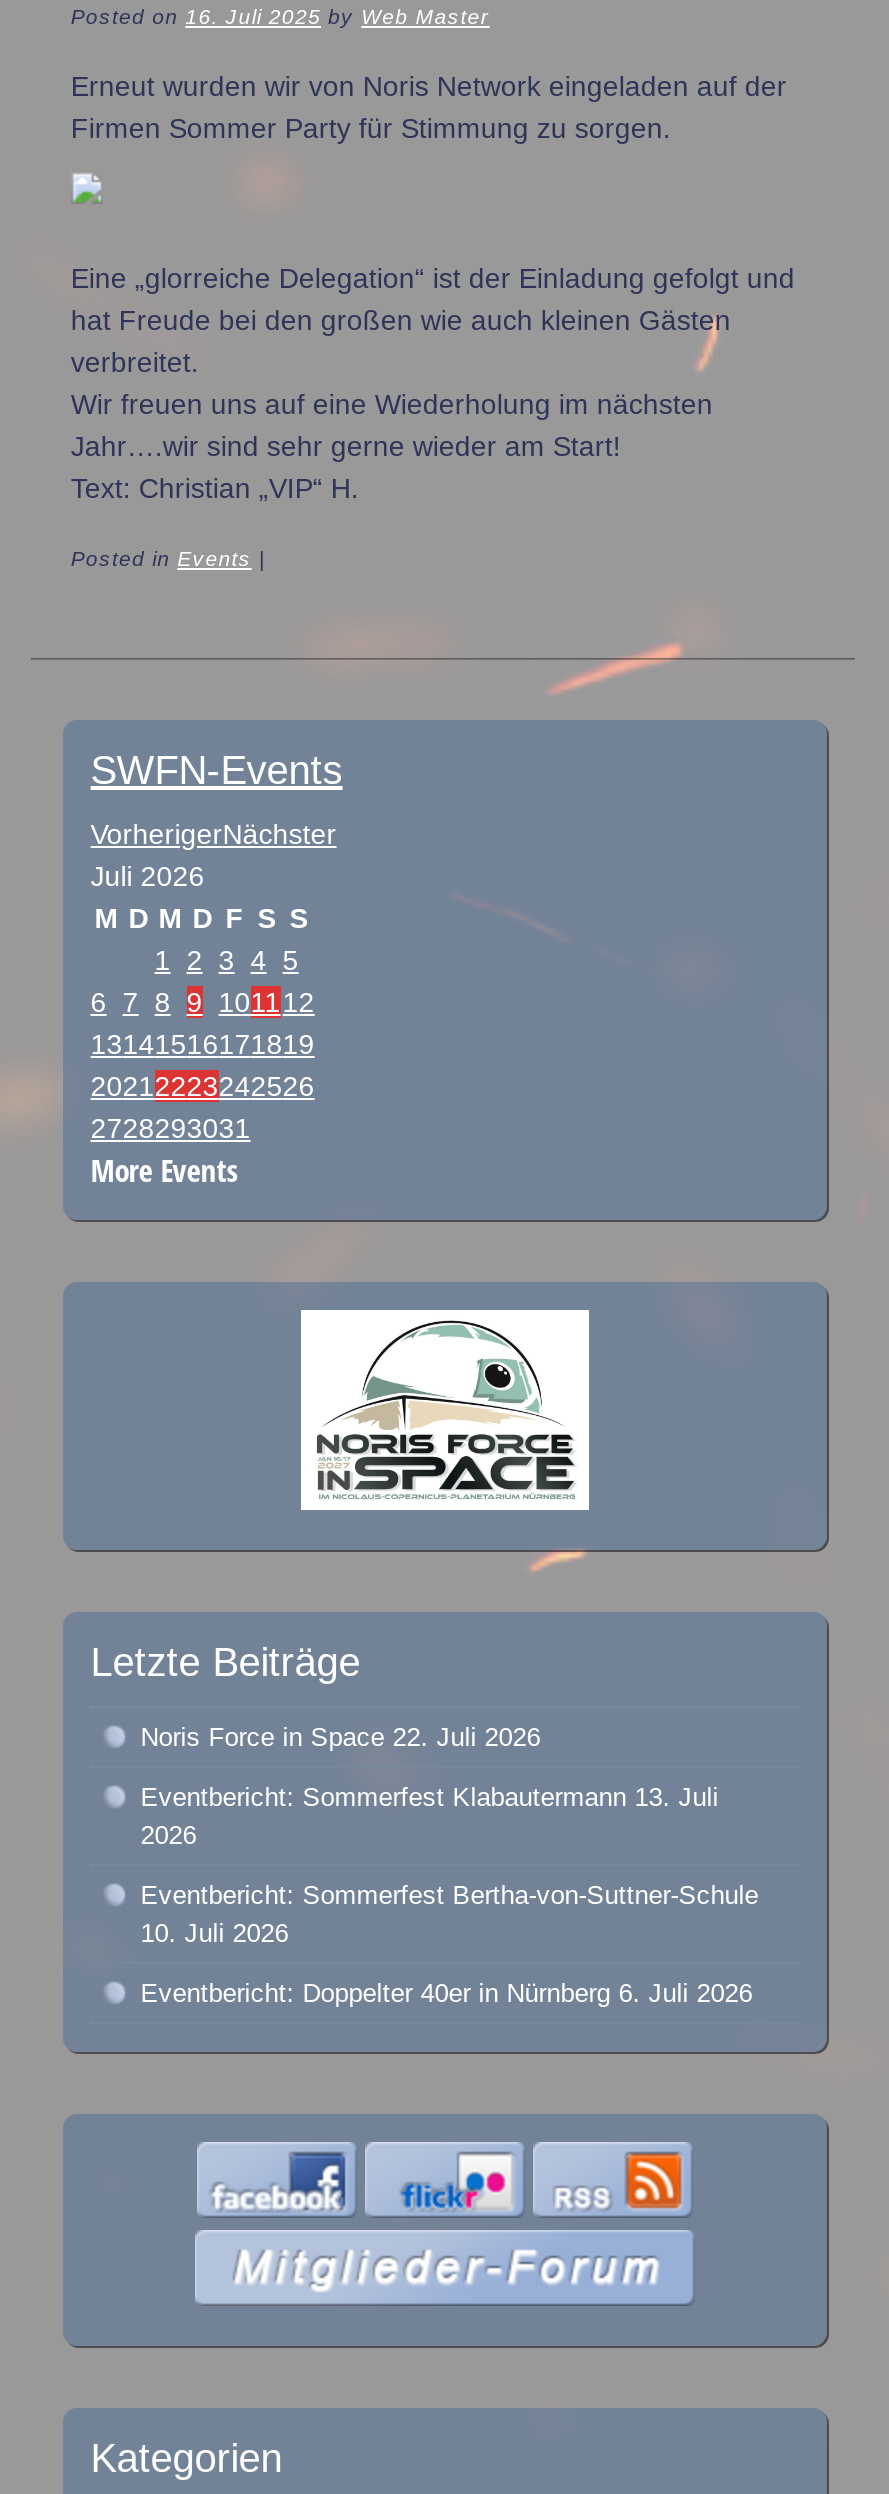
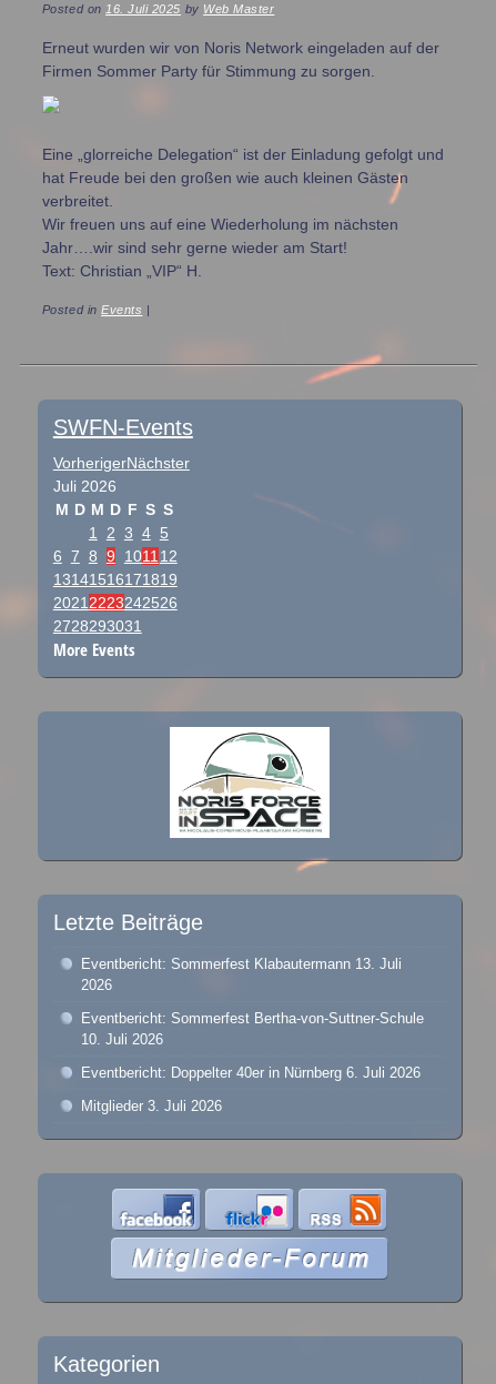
[141,1722,541,1752] Noris Force in Space 22. Juli 2026 -> none
moved [141,1782,759,2008] -> [81,956,424,1081]: Eventbericht: Sommerfest Klabautermann 13. Juli | 2026 | Eventbericht: Sommerfest Bertha-von-Suttner-Schule | 10. Juli 2026 | Eventbericht: Doppelter 40er in Nürnberg 6. Juli 2026
none -> [81,1098,222,1114] Mitglieder 3. Juli 2026

